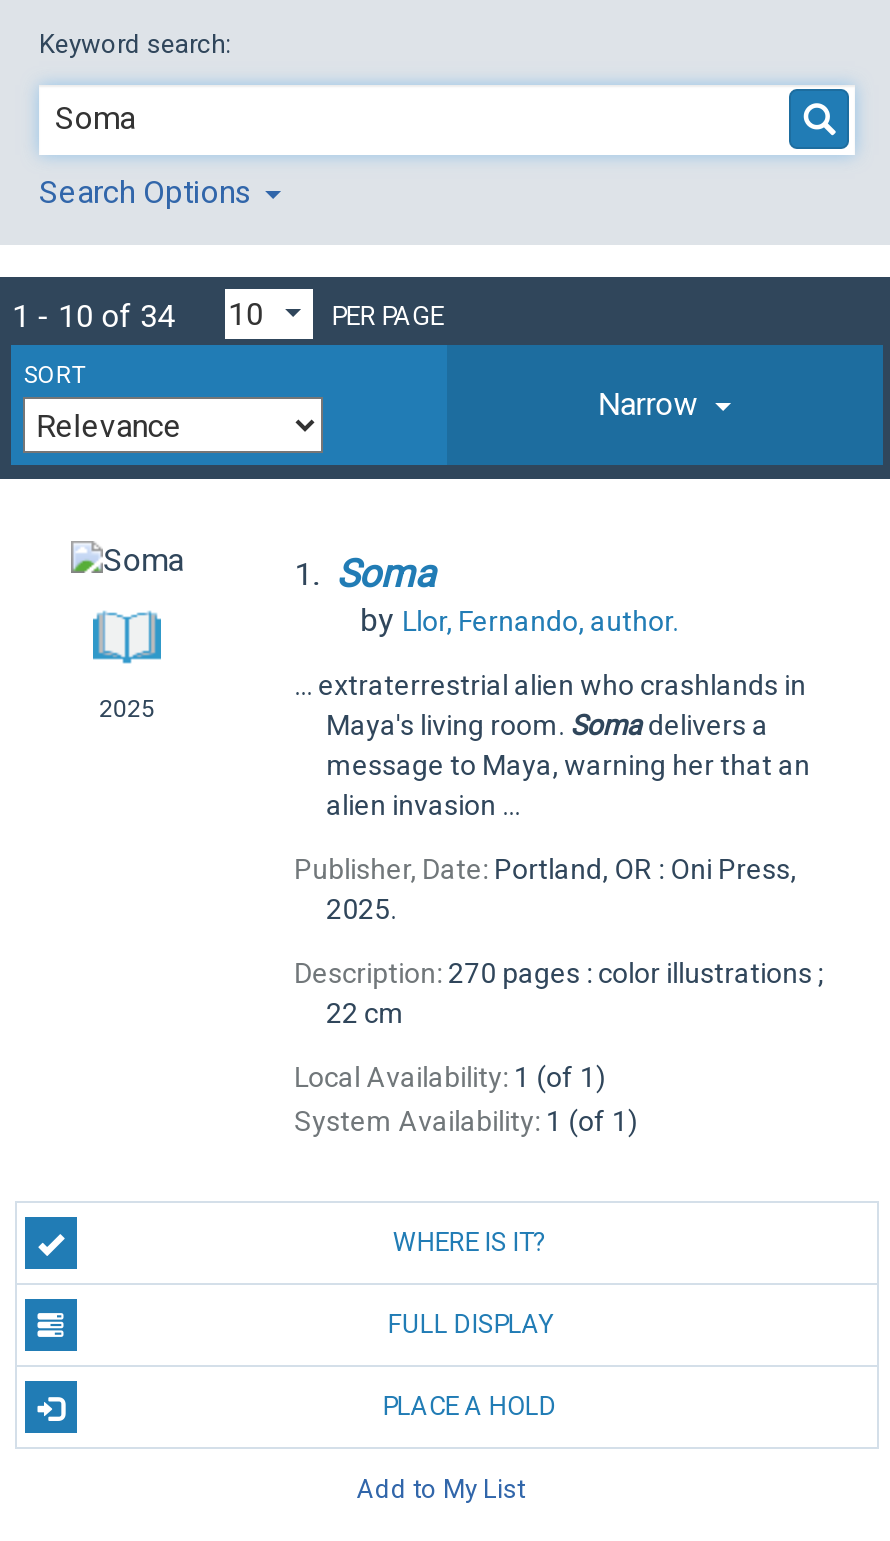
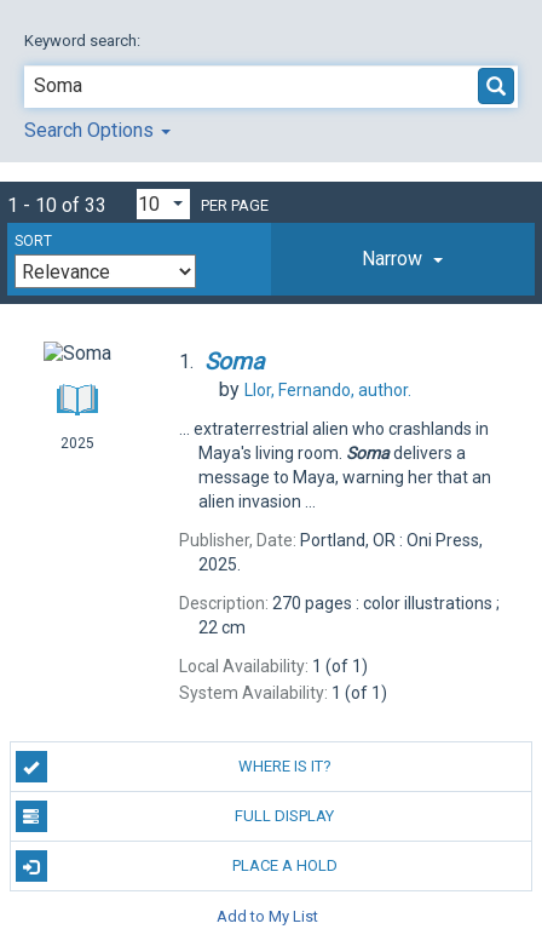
[12,297,176,335] 1 - 10 of 34 -> [8,194,107,217] 1 - 10 of 33

